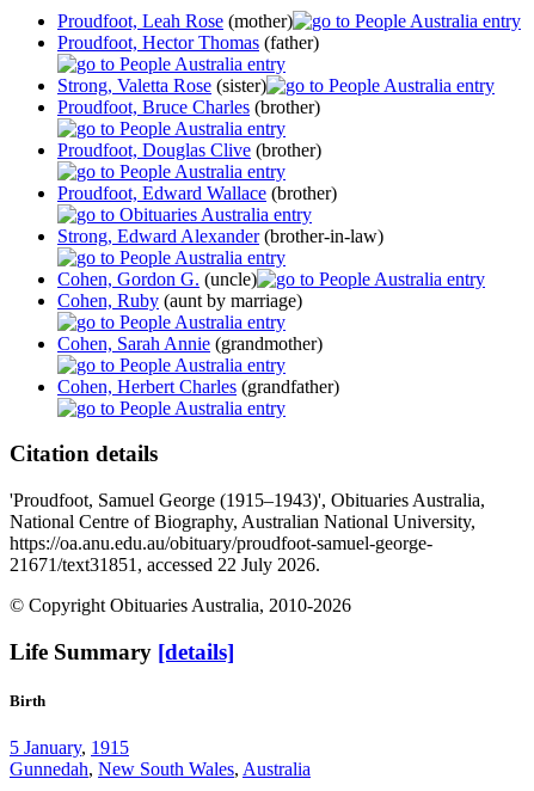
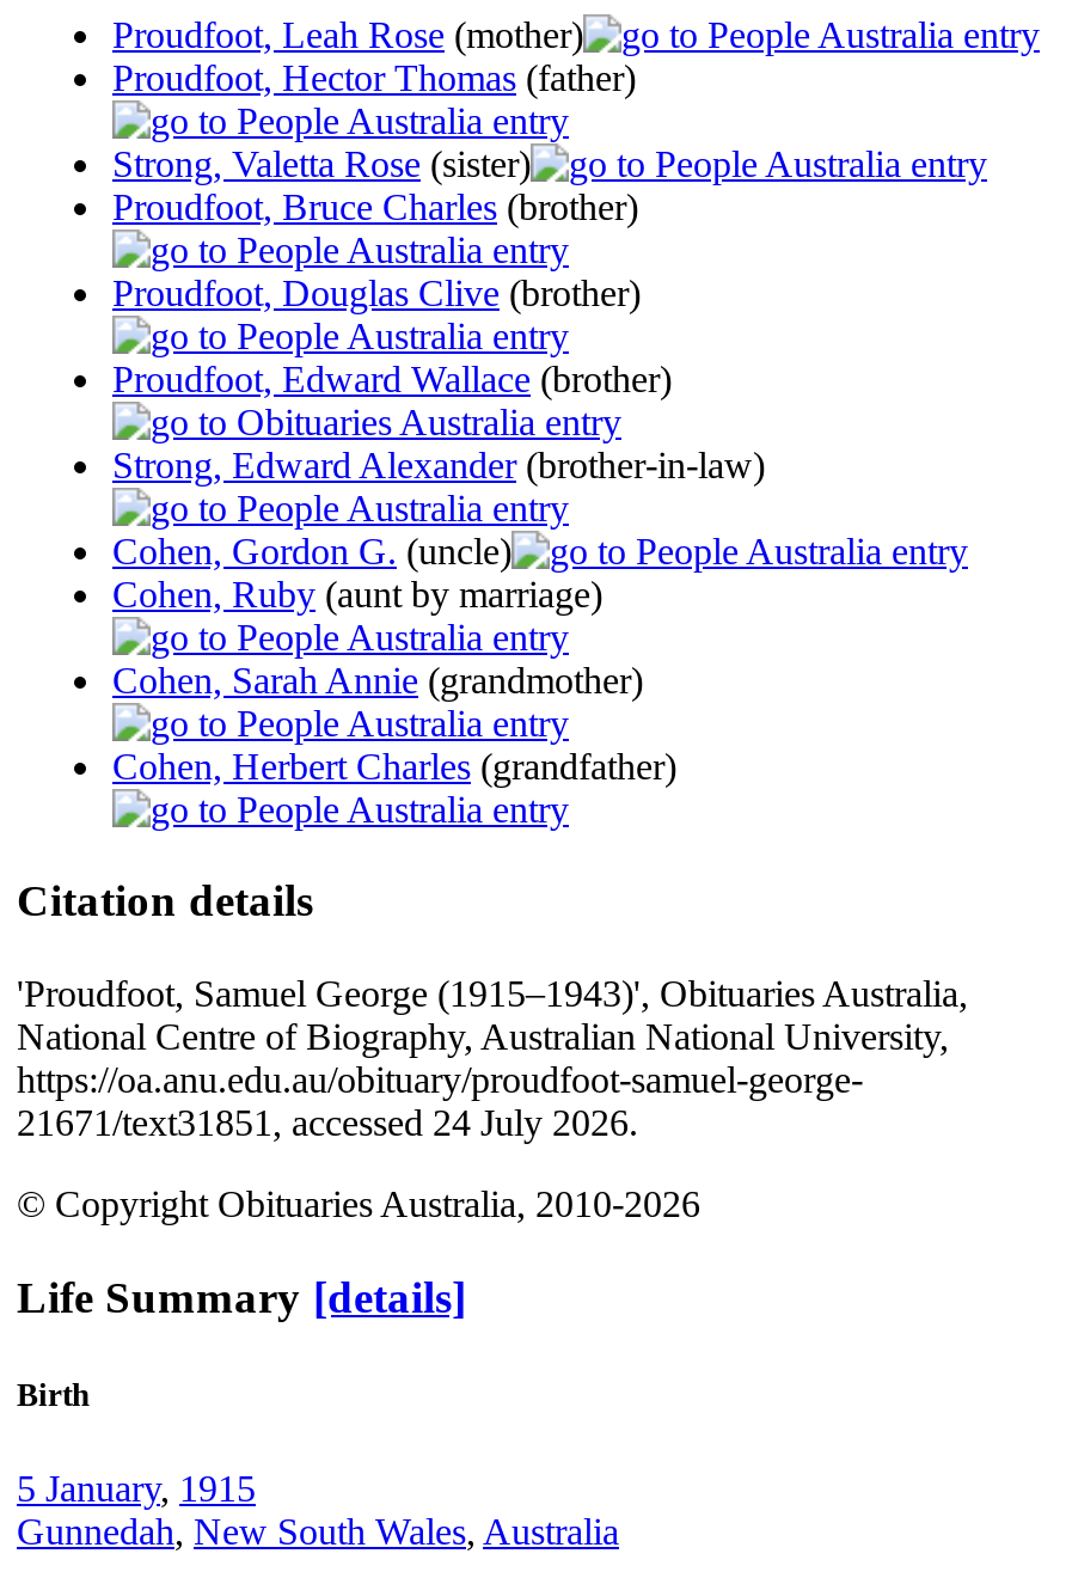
[10,555,320,575] 21671/text31851, accessed 22 July 2026. -> [17,1102,638,1143] 21671/text31851, accessed 24 July 2026.

